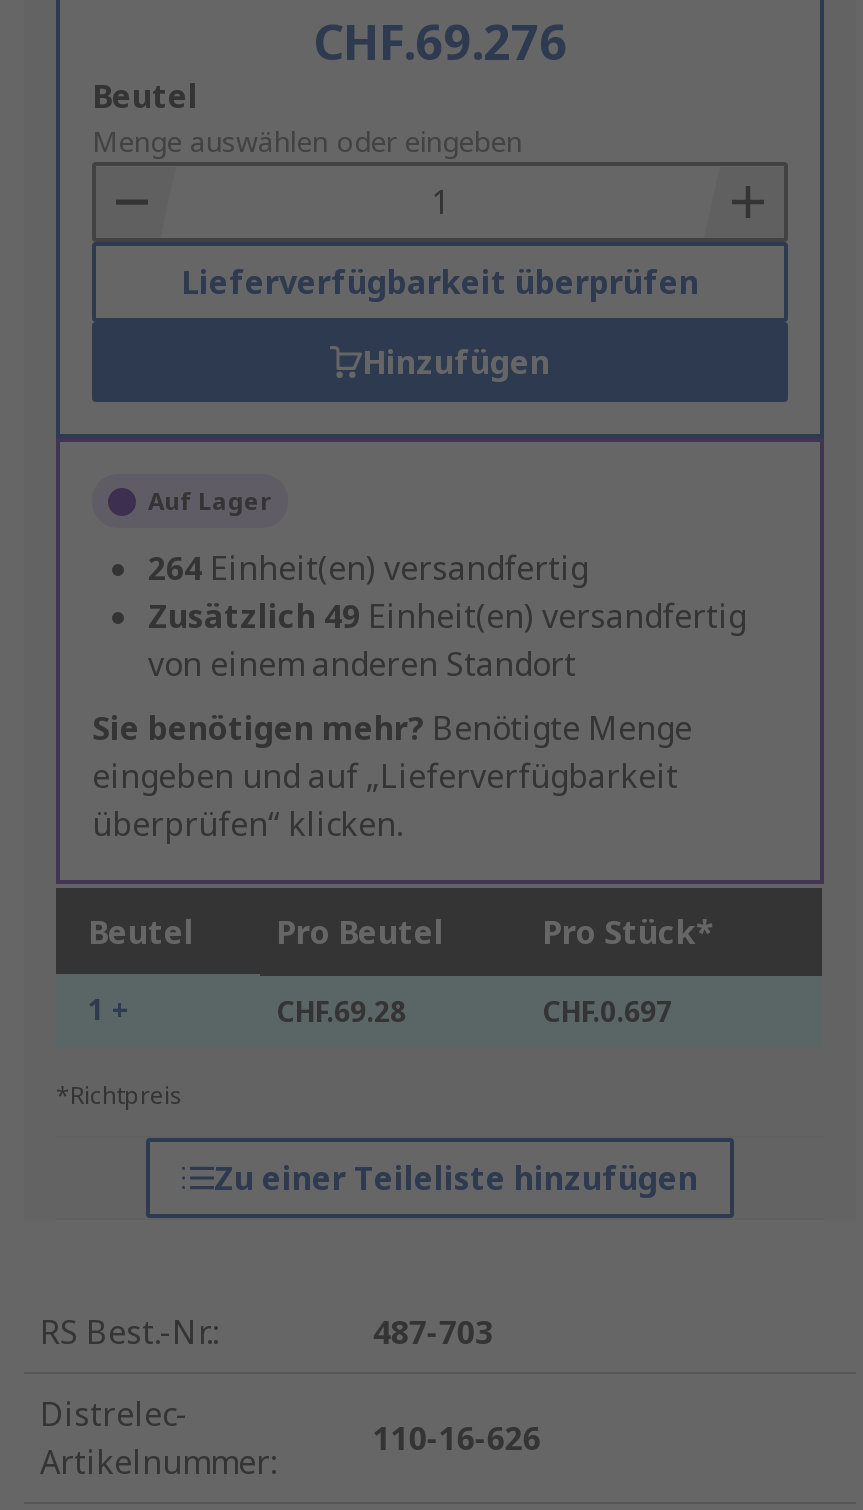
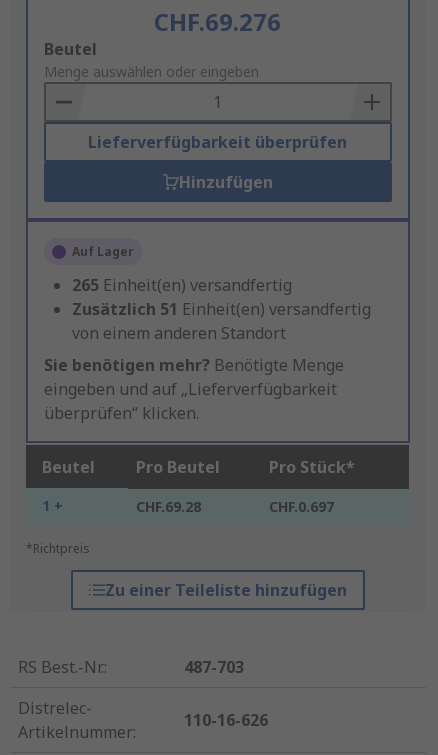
[148,547,588,591] 264 Einheit(en) versandfertig -> [72,274,292,296] 265 Einheit(en) versandfertig
[148,595,746,639] Zusätzlich 49 Einheit(en) versandfertig -> [72,298,371,320] Zusätzlich 51 Einheit(en) versandfertig

